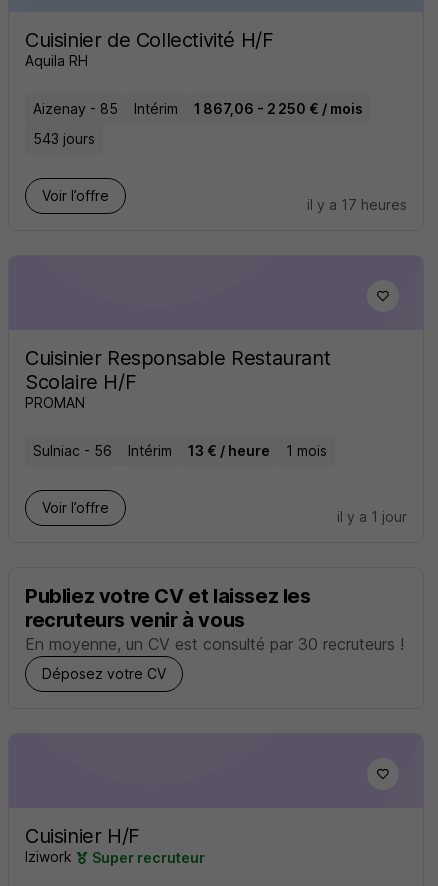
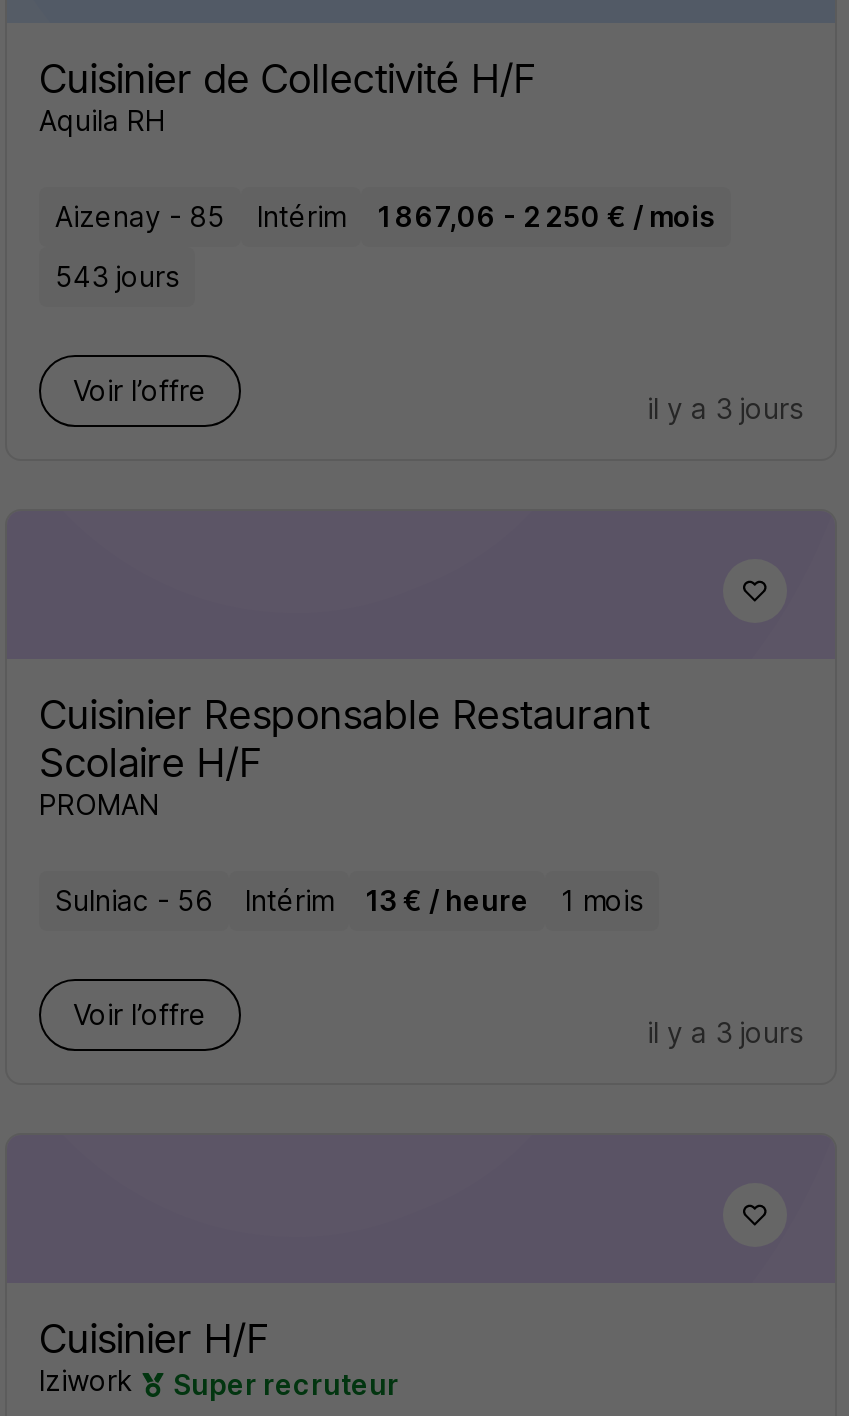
[307,196,407,213] il y a 17 heures -> [647,392,803,426] il y a 3 jours
[25,508,407,682] il y a 1 jour | Publiez votre CV et laissez les | recruteurs venir à vous | En moyenne, un CV est consulté par 30 recruteurs ! | Déposez votre CV -> [647,1016,803,1050] il y a 3 jours

